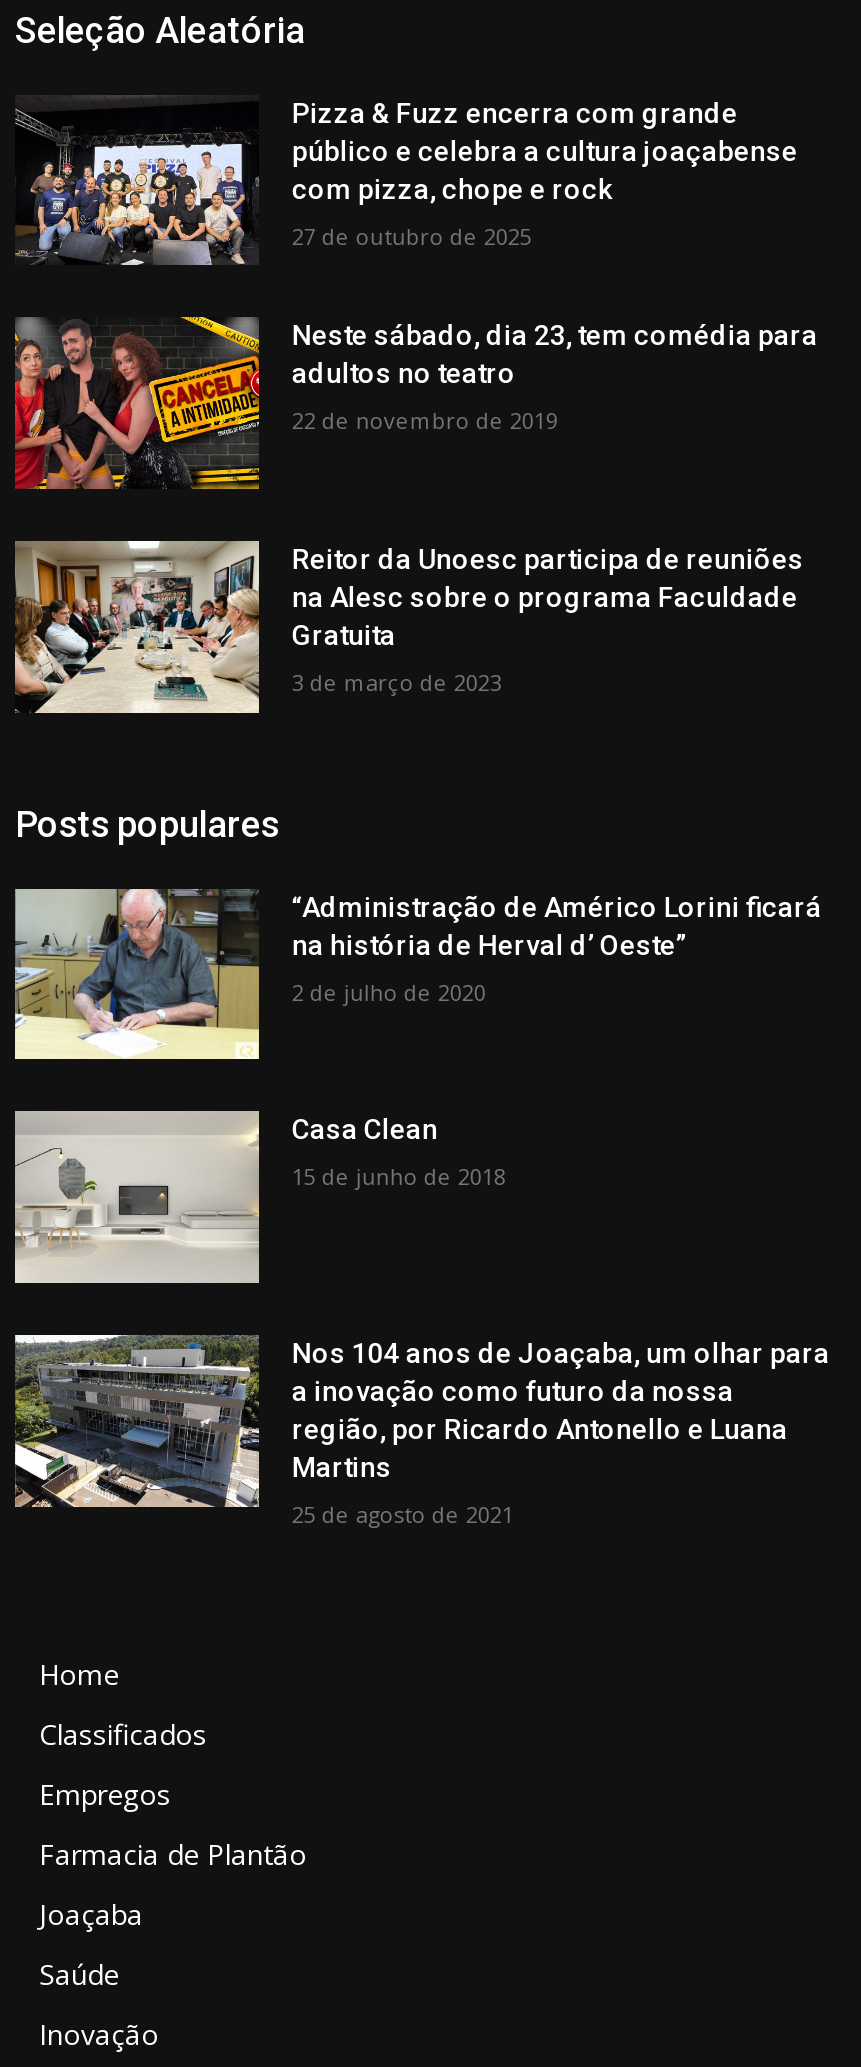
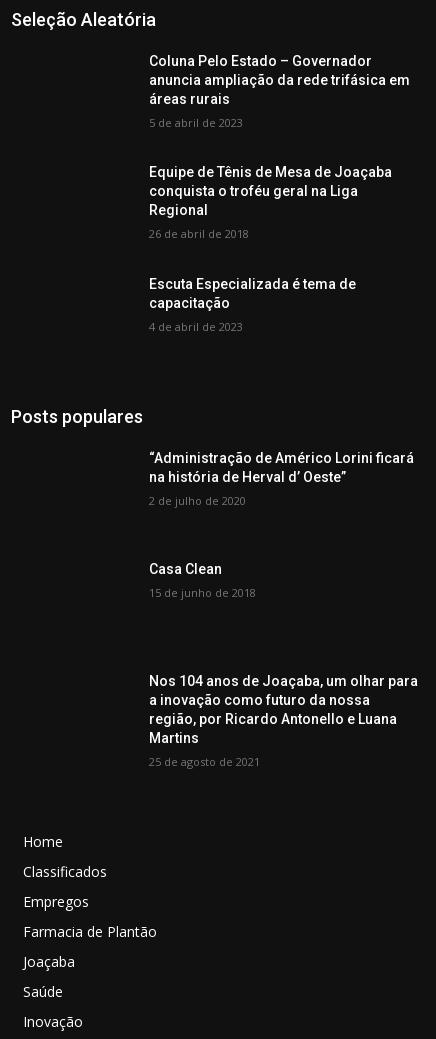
[15,95,259,267] [image] -> none
[292,96,798,204] Pizza & Fuzz encerra com grande | público e celebra a cultura joaçabense | com pizza, chope e rock -> [149,53,410,107] Coluna Pelo Estado – Governador | anuncia ampliação da rede trifásica em | áreas rurais
[292,220,532,250] 27 de outubro de 2025 -> [149,115,243,130] 5 de abril de 2023
[13,315,261,491] [image] -> none
[292,320,818,390] Neste sábado, dia 23, tem comédia para | adultos no teatro -> [149,164,392,218] Equipe de Tênis de Mesa de Joaçaba | conquista o troféu geral na Liga | Regional
[292,406,558,436] 22 de novembro de 2019 -> [149,226,249,241] 26 de abril de 2018
[13,539,261,715] [image] -> none
[292,543,804,651] Reitor da Unoesc participa de reuniões | na Alesc sobre o programa Faculdade | Gratuita -> [149,276,356,311] Escuta Especializada é tema de | capacitação
[292,667,502,697] 3 de março de 2023 -> [149,319,243,334] 4 de abril de 2023
[13,887,261,1061] [image] -> none
[13,1109,261,1285] [image] -> none
[13,1333,261,1509] [image] -> none

